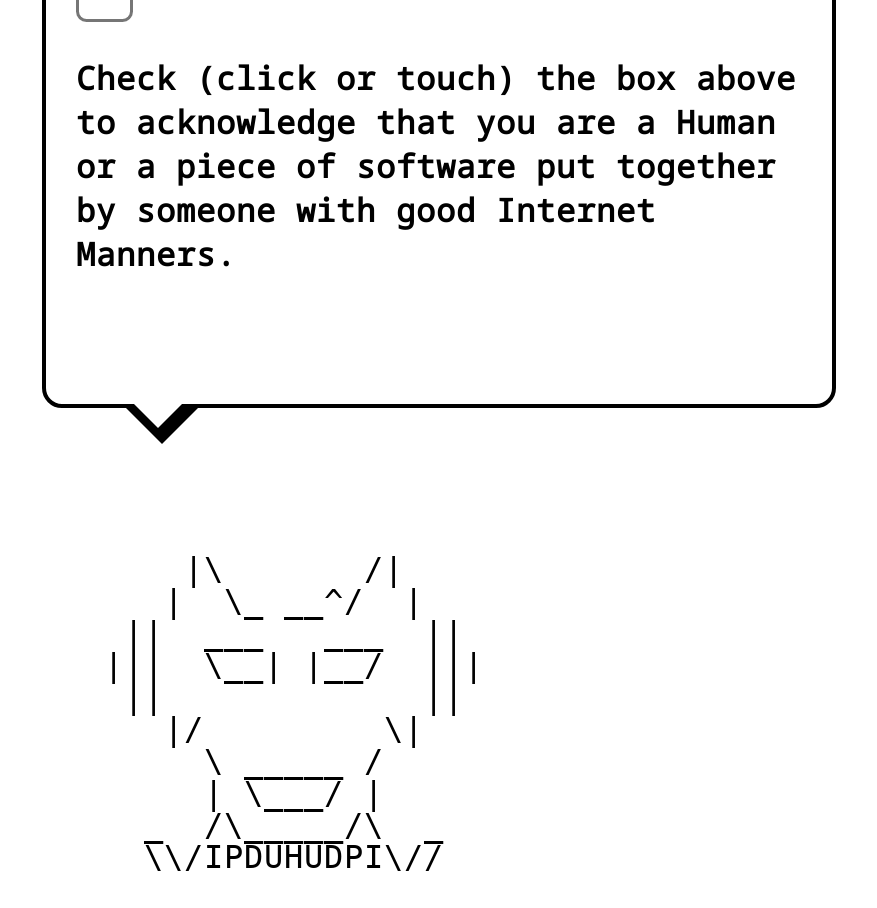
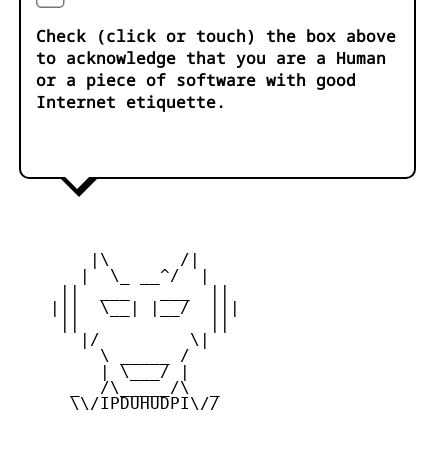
[76,144,776,276] or a piece of software put together | by someone with good Internet | Manners. -> [36,69,356,113] or a piece of software with good | Internet etiquette.

